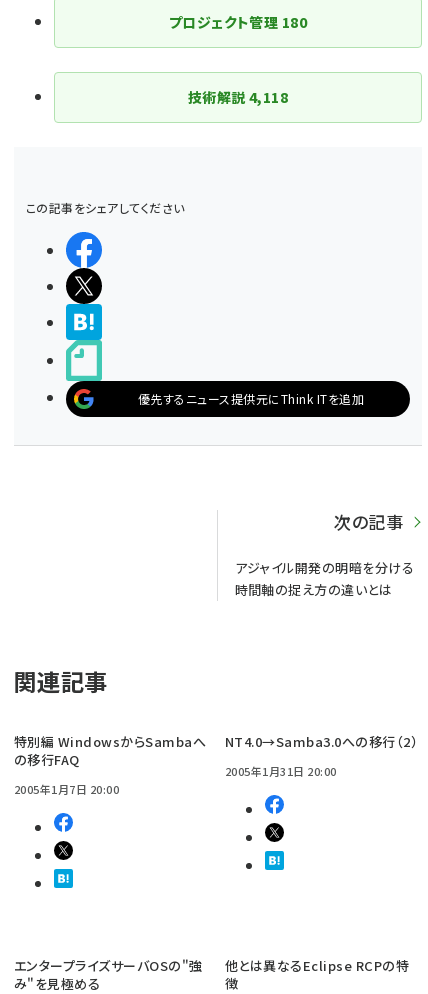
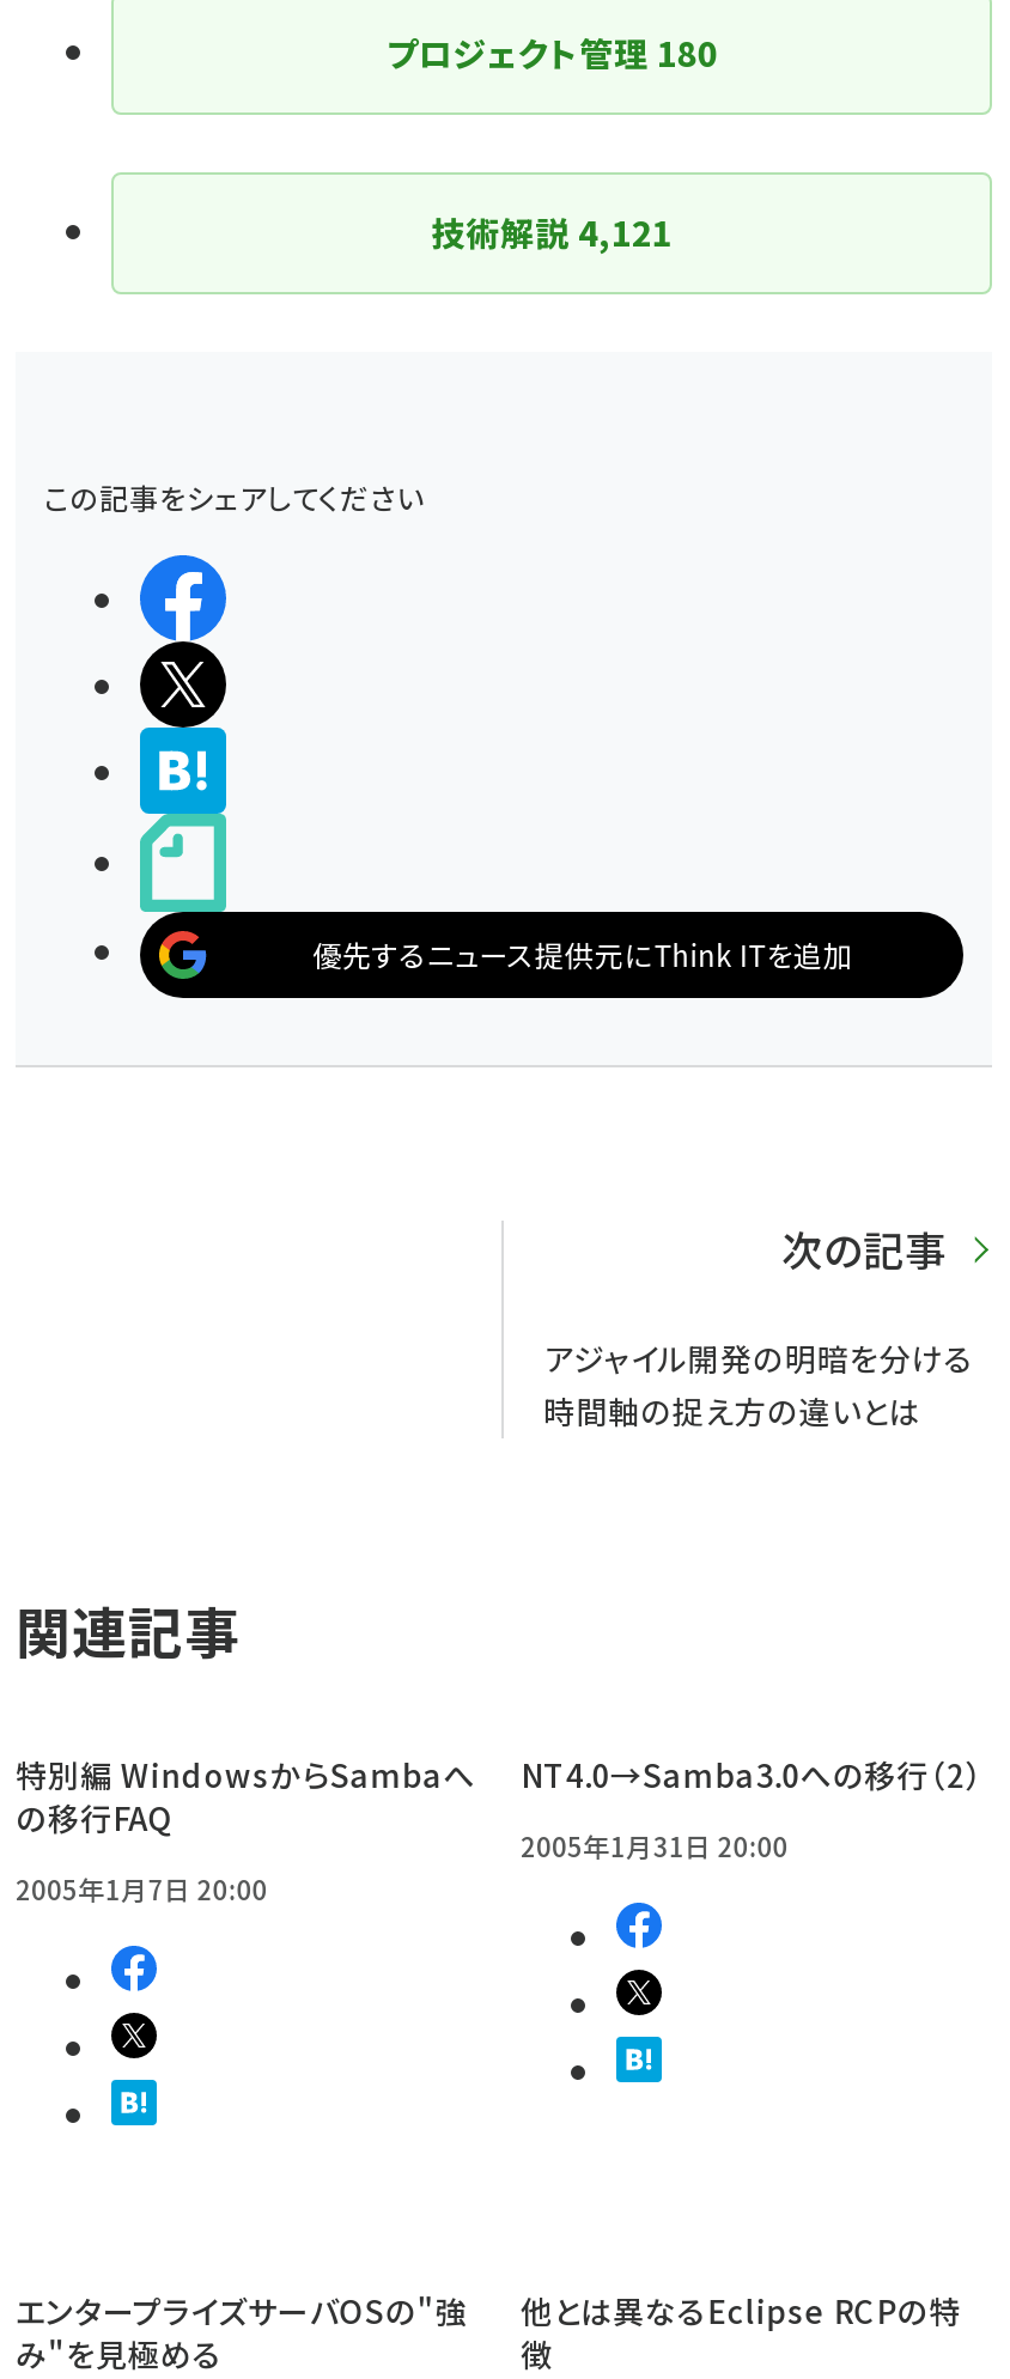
[188,87,288,107] 技術解説4,118 -> [431,208,672,256] 技術解説4,121

